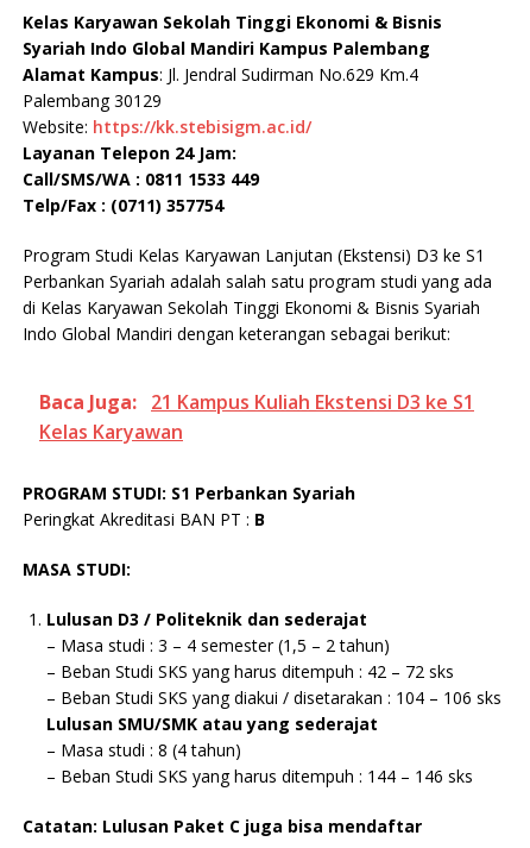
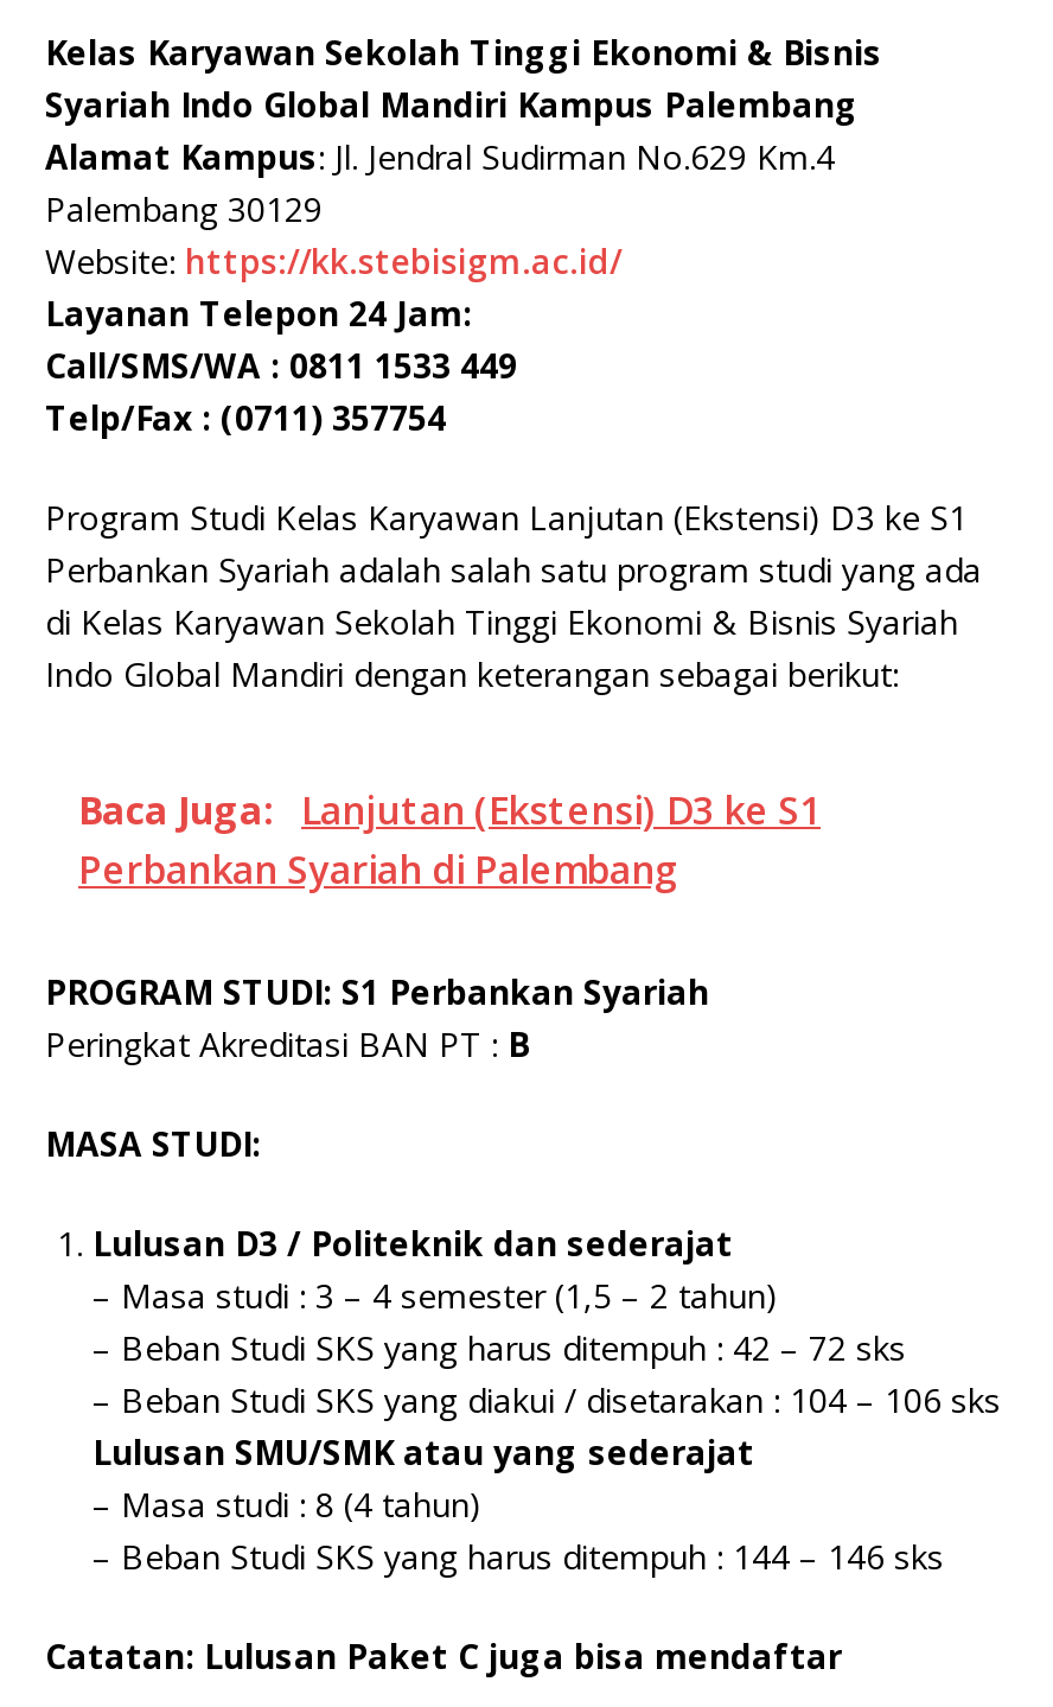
[39,389,474,445] Baca Juga: 21 Kampus Kuliah Ekstensi D3 ke S1 | Kelas Karyawan -> [78,784,821,895] Baca Juga: Lanjutan (Ekstensi) D3 ke S1 | Perbankan Syariah di Palembang

